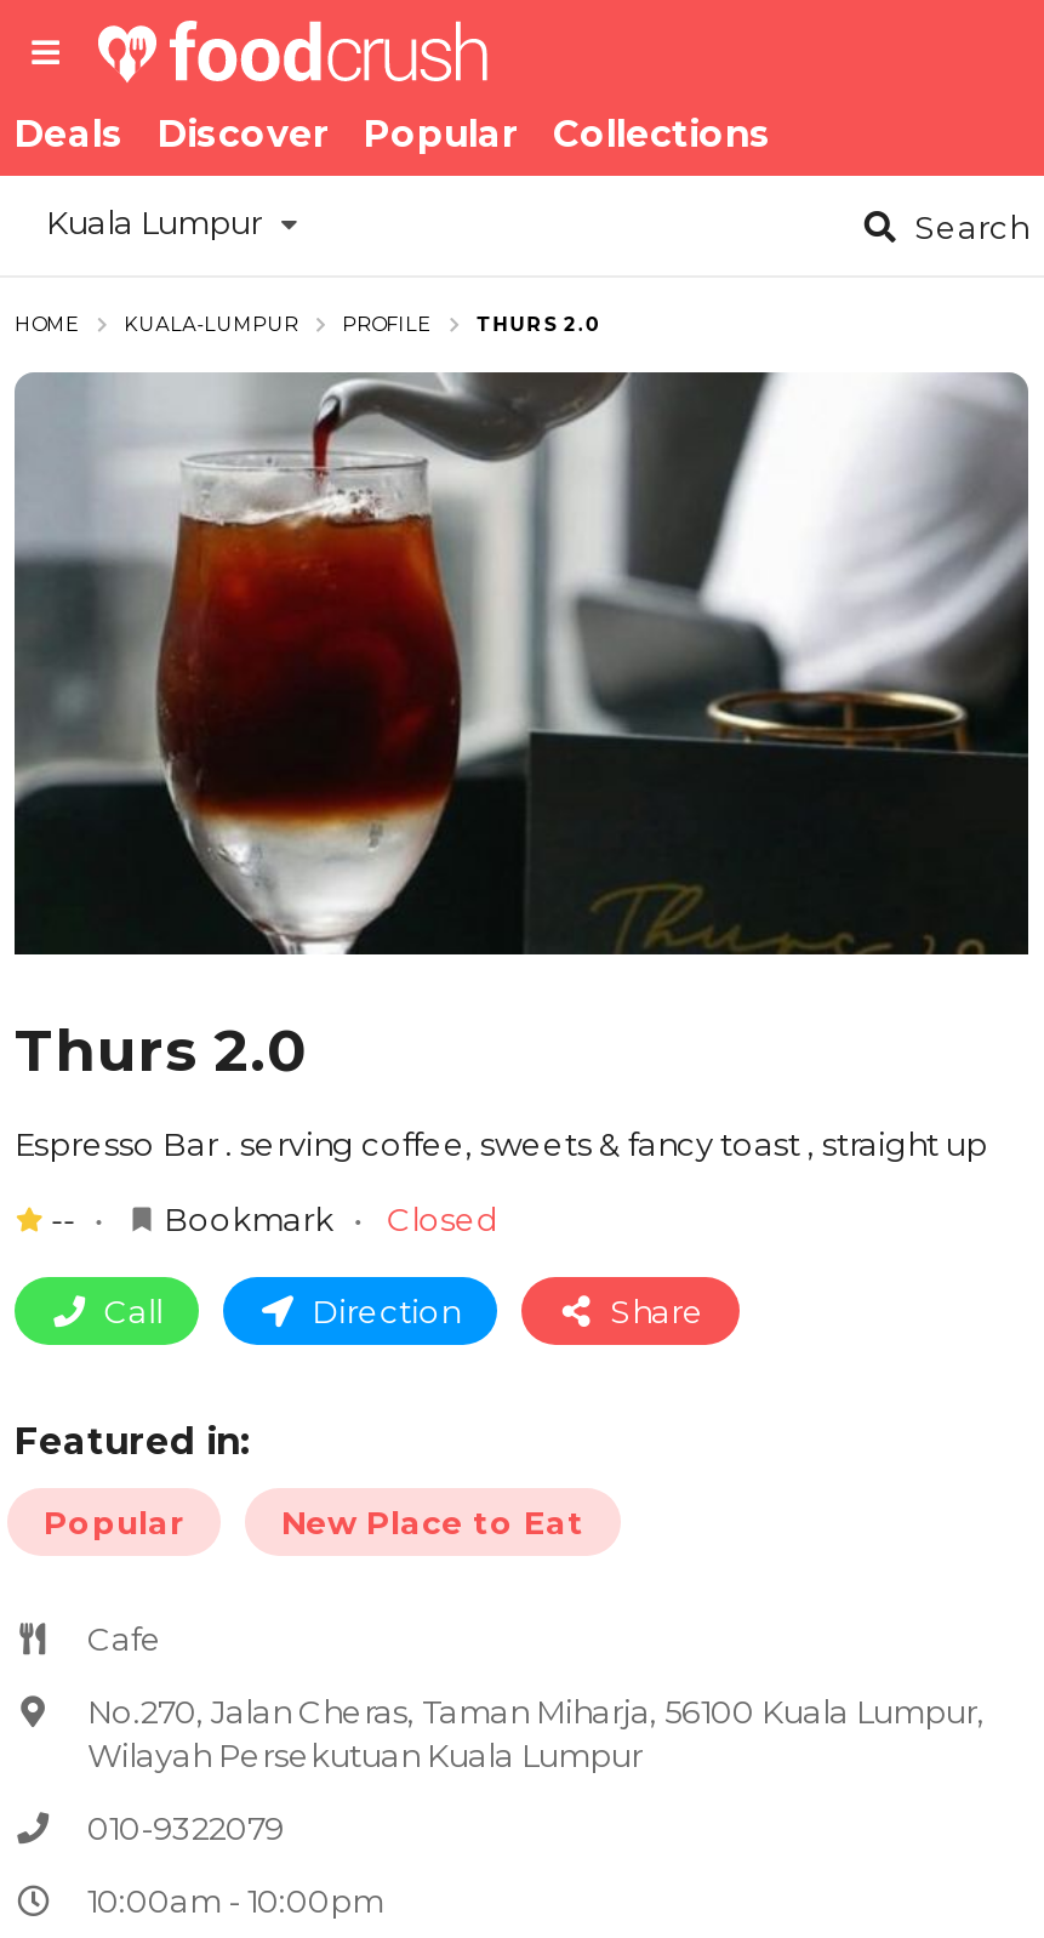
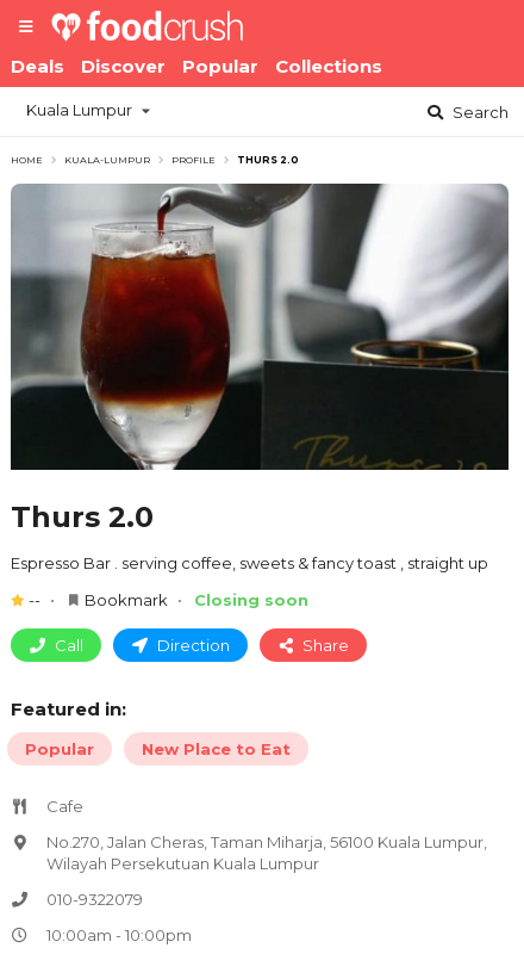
[387,1199,499,1238] Closed -> [194,590,308,609] Closing soon

